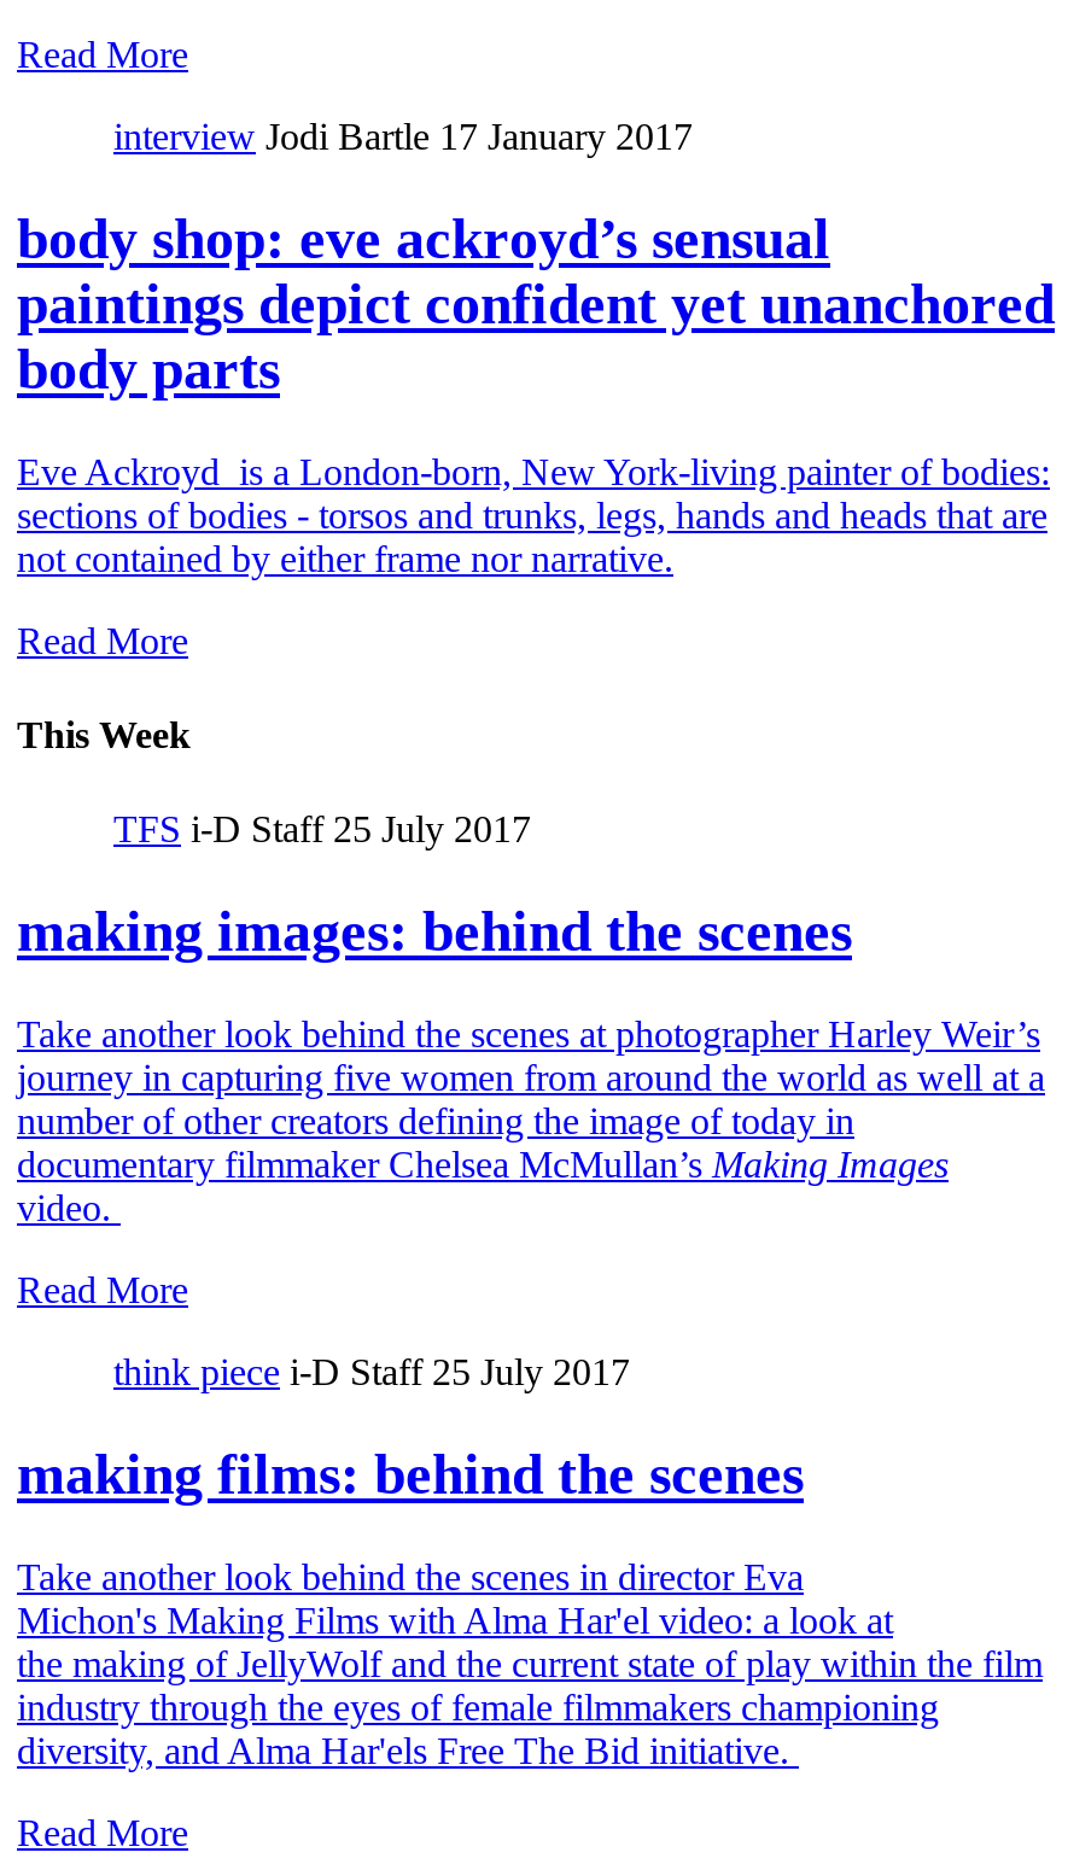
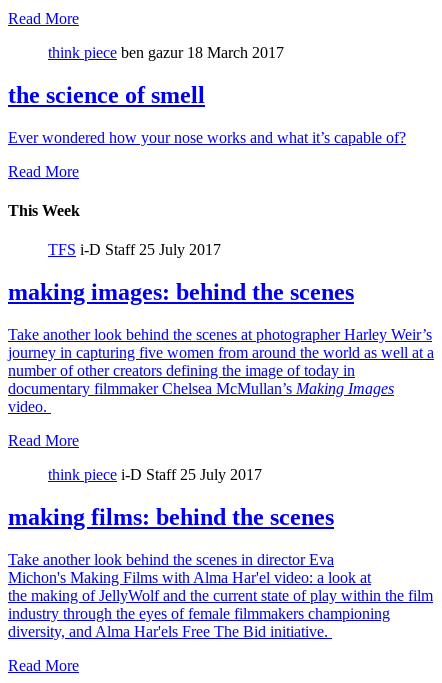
[113,116,693,157] interview Jodi Bartle 17 January 2017 -> [48,44,284,61] think piece ben gazur 18 March 2017
[17,207,1055,400] body shop: eve ackroyd’s sensual | paintings depict confident yet unanchored | body parts -> [8,82,205,108] the science of smell
[17,450,1050,578] Eve Ackroyd is a London-born, New York-living painter of bodies: | sections of bodies - torsos and trunks, legs, hands and heads that are | not contained by either frame nor narrative. -> [8,129,406,146] Ever wondered how your nose works and what it’s capable of?

